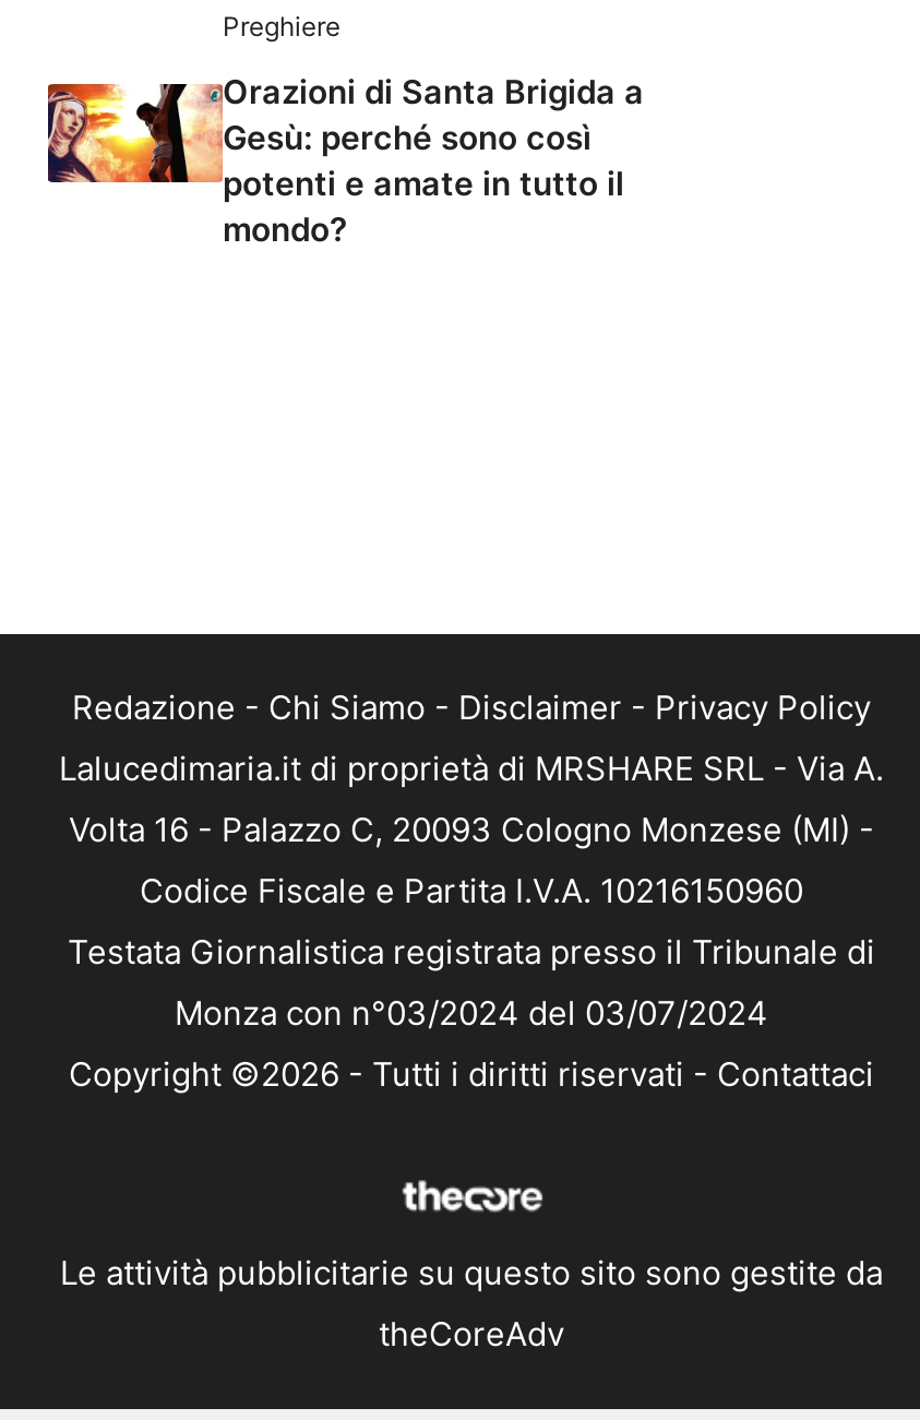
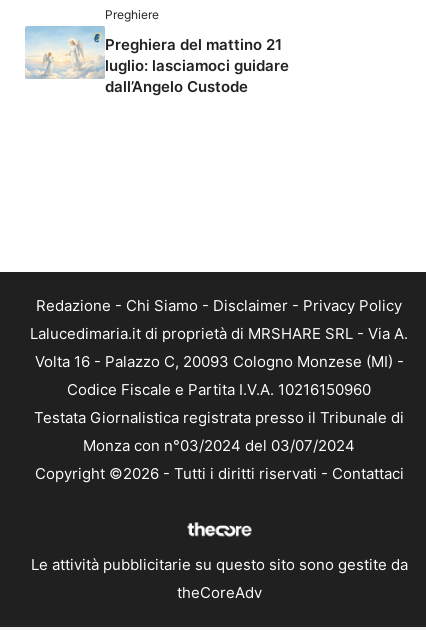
[46,70,644,249] [image] | Orazioni di Santa Brigida a | Gesù: perché sono così | potenti e amate in tutto il | mondo? -> [25,25,289,96] [image] | Preghiera del mattino 21 | luglio: lasciamoci guidare | dall’Angelo Custode

